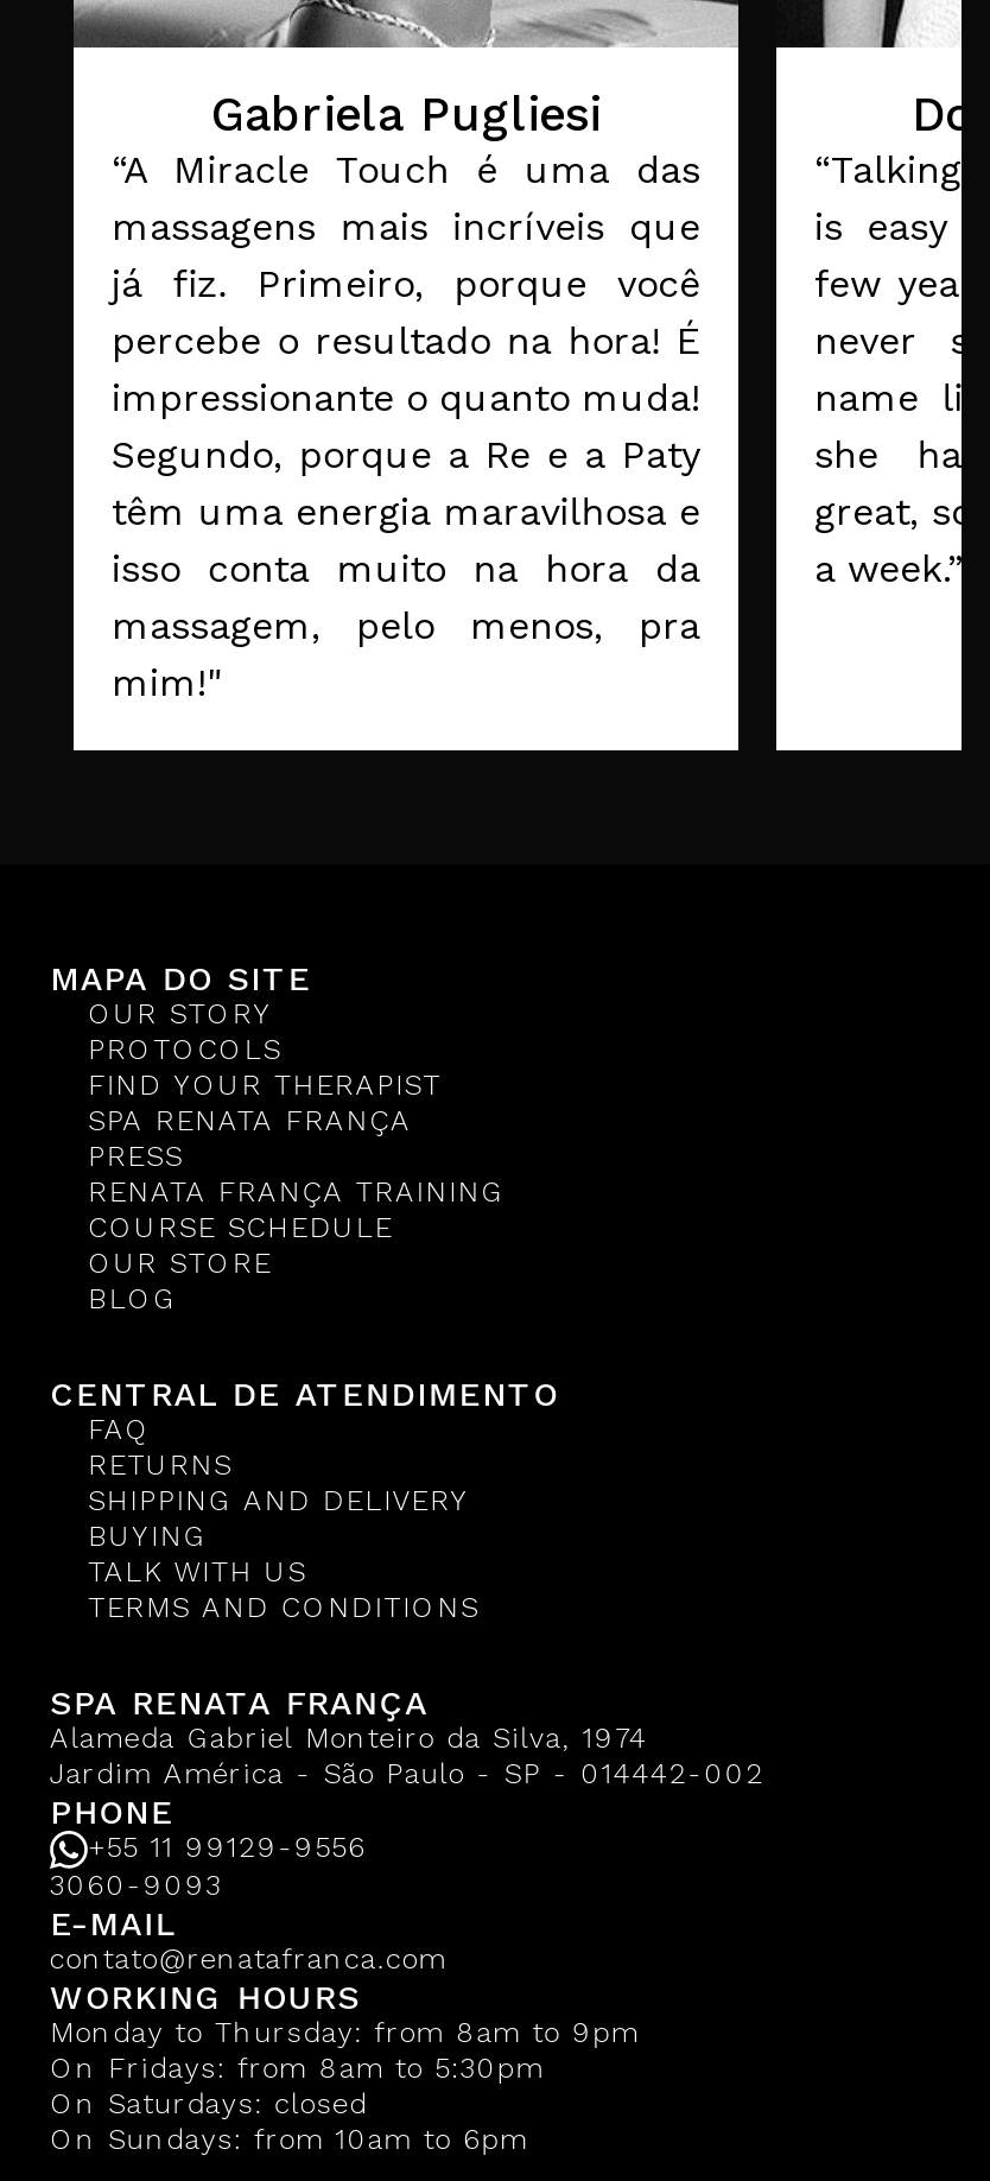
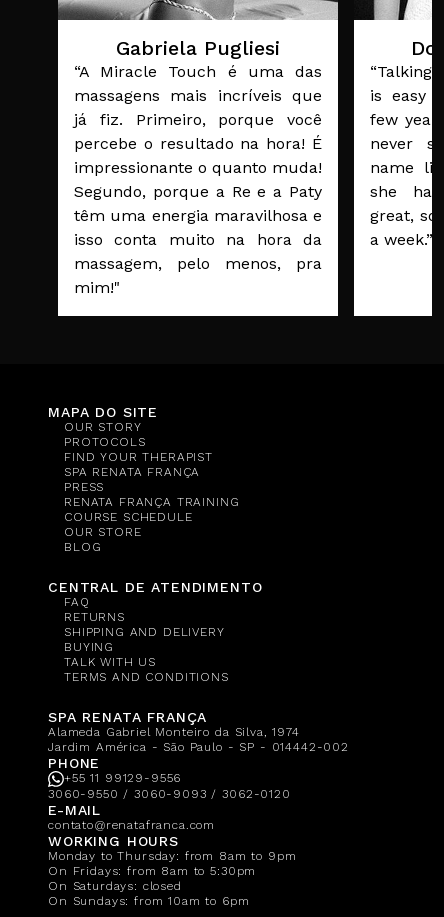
[50,1868,222,1902] 3060-9093 -> [48,787,291,801] 3060-9550 / 3060-9093 / 3062-0120

